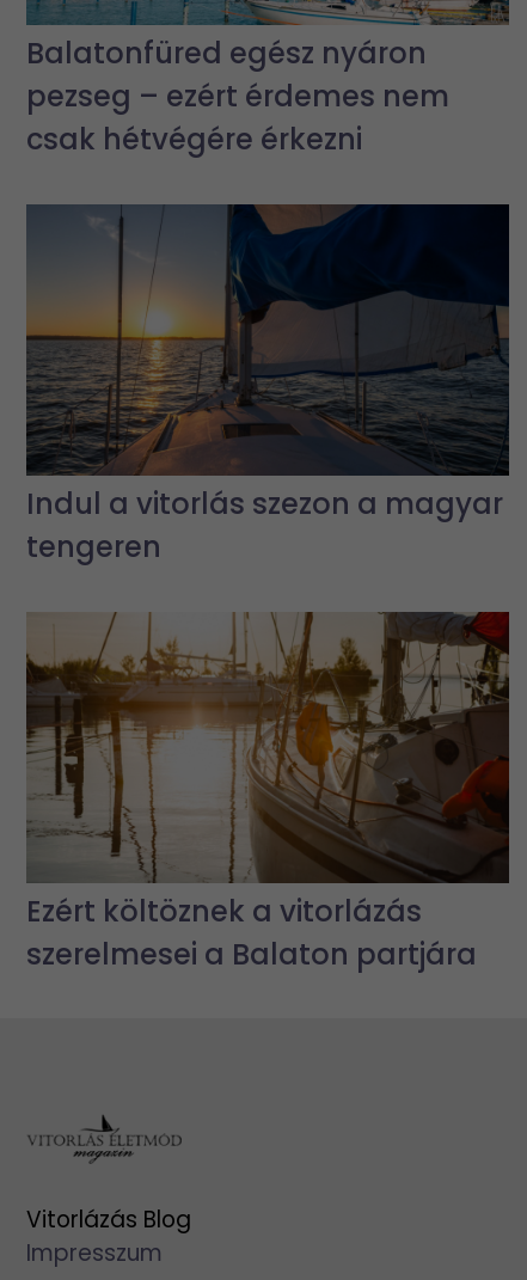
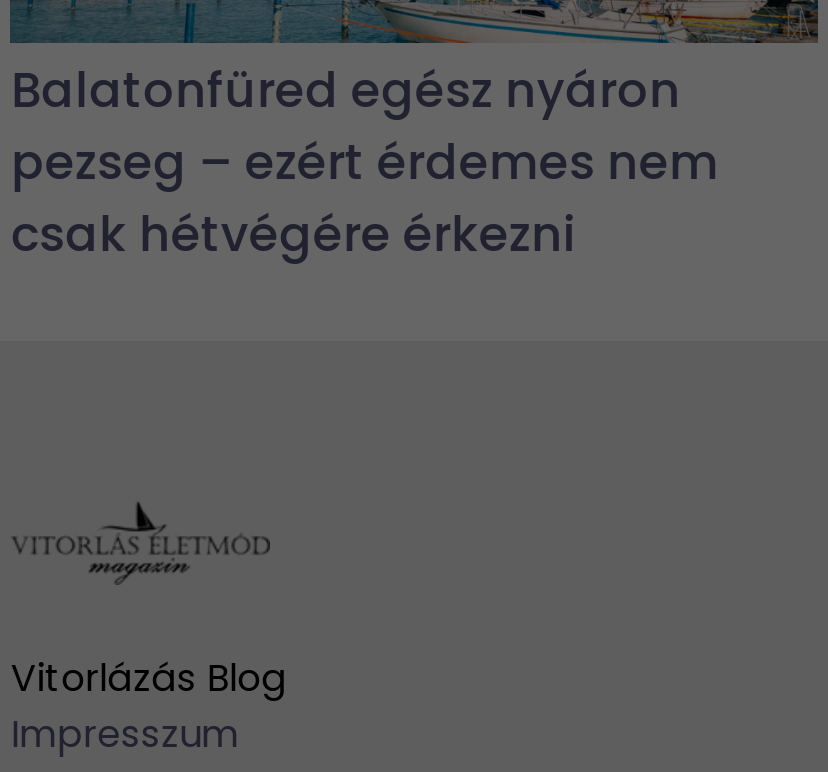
[25,203,509,567] [image] | Indul a vitorlás szezon a magyar | tengeren -> none
[25,611,510,974] [image] | Ezért költöznek a vitorlázás | szerelmesei a Balaton partjára -> none

